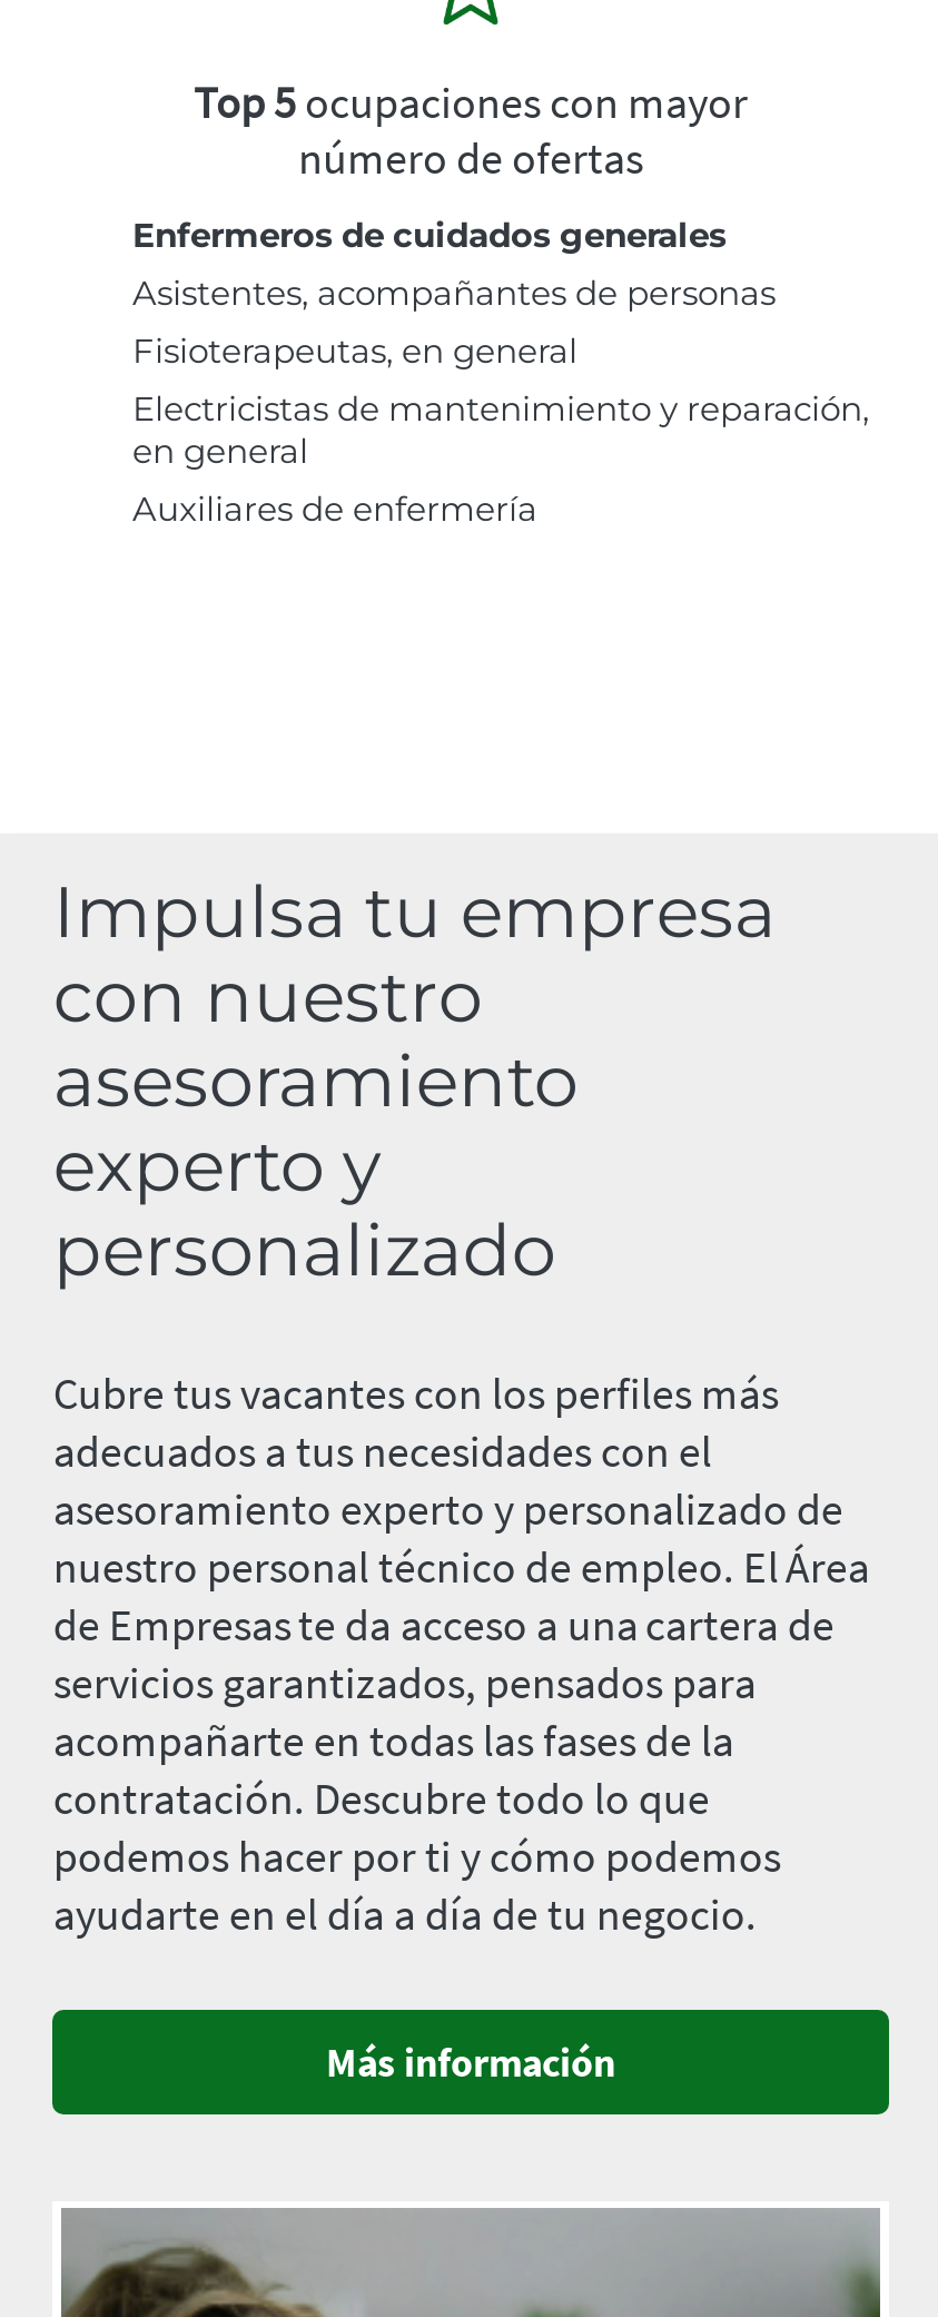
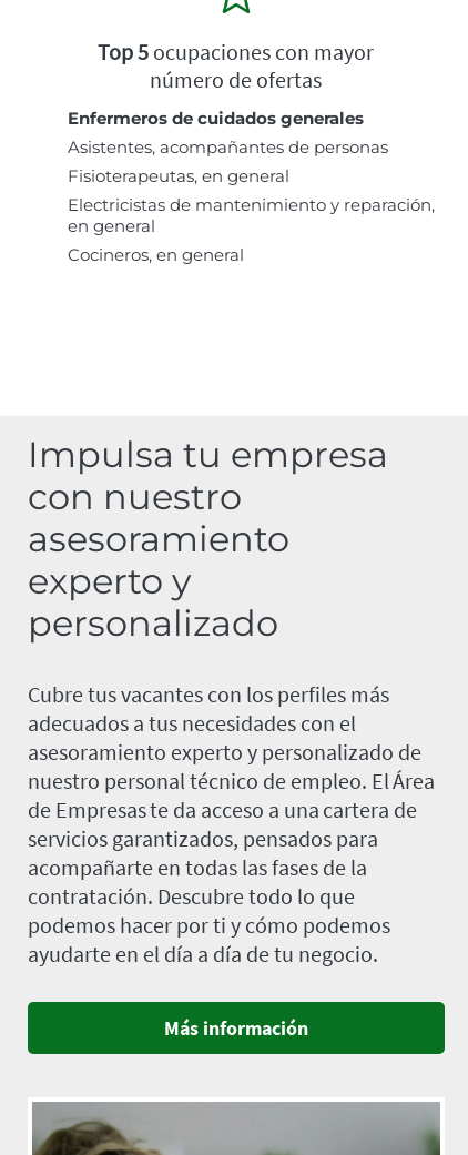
[132,489,537,531] Auxiliares de enfermería -> [68,244,244,265] Cocineros, en general

